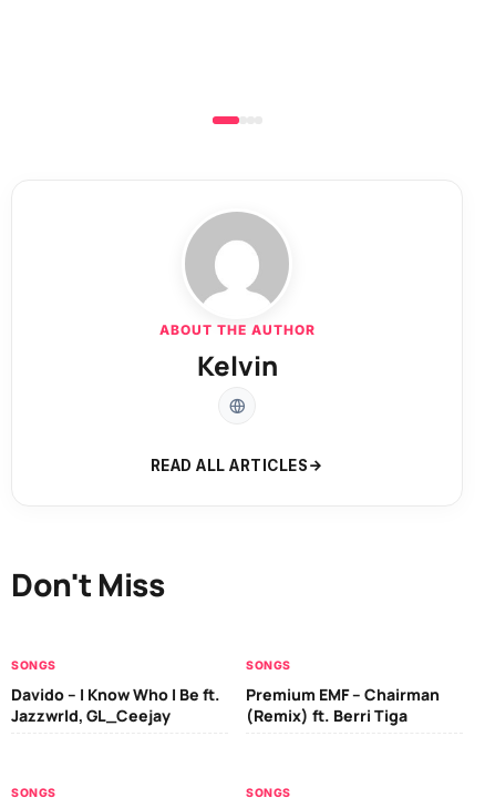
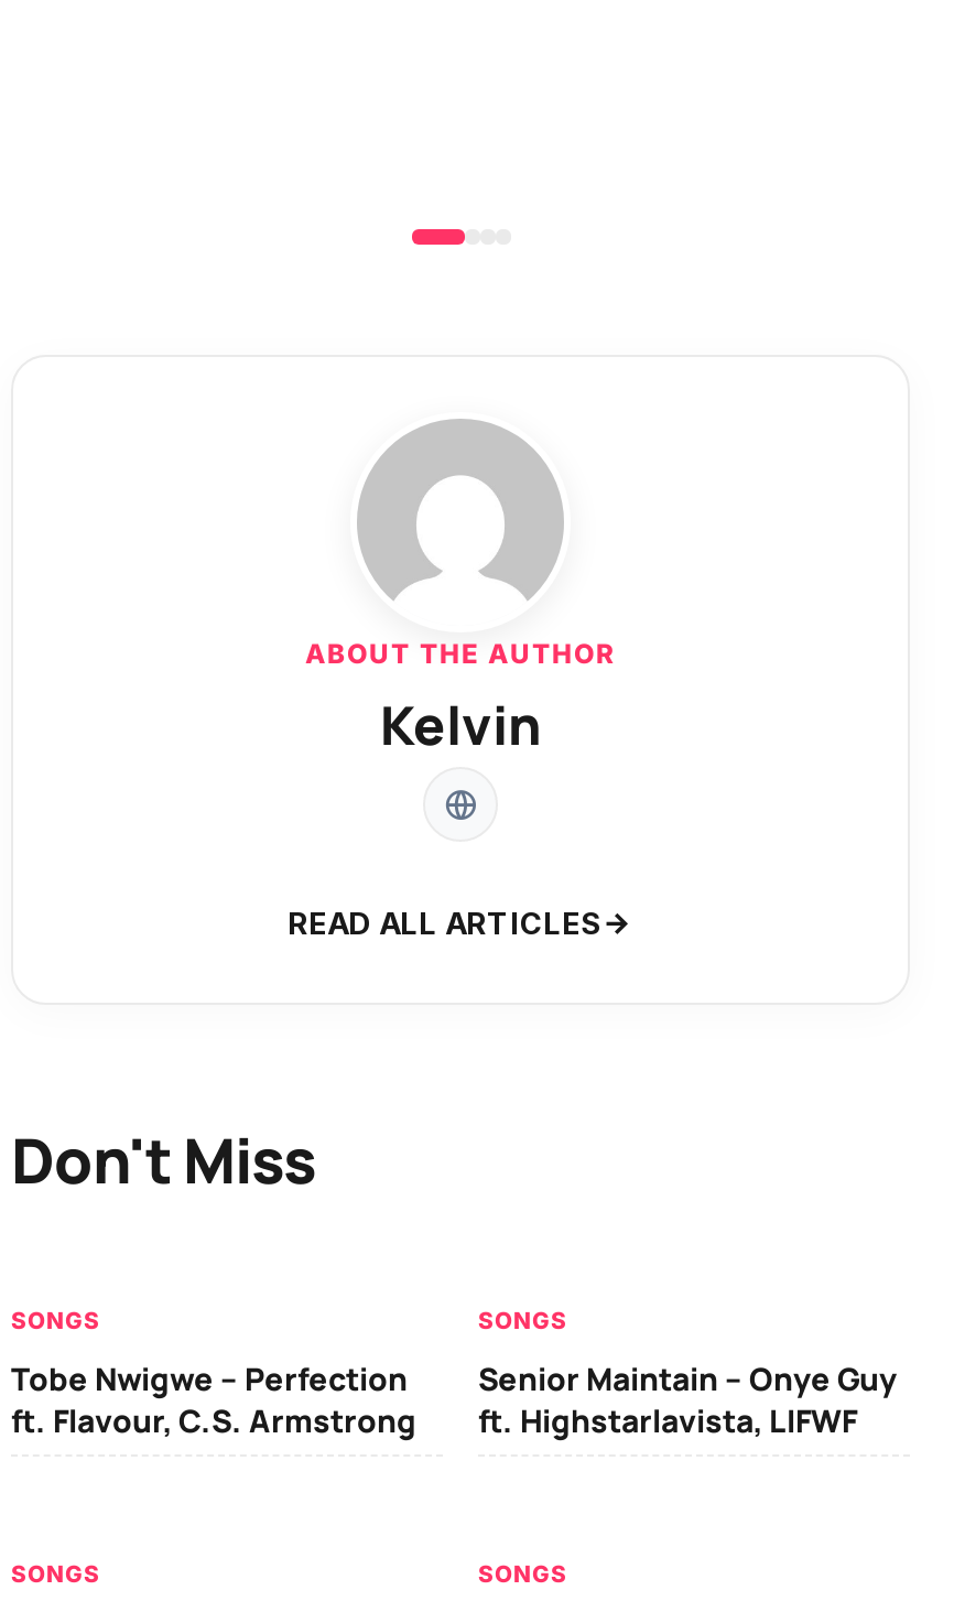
[11,684,220,726] Davido – I Know Who I Be ft. | Jazzwrld, GL_Ceejay -> [11,1358,416,1442] Tobe Nwigwe – Perfection | ft. Flavour, C.S. Armstrong
[246,684,440,726] Premium EMF – Chairman | (Remix) ft. Berri Tiga -> [478,1358,897,1442] Senior Maintain – Onye Guy | ft. Highstarlavista, LIFWF

